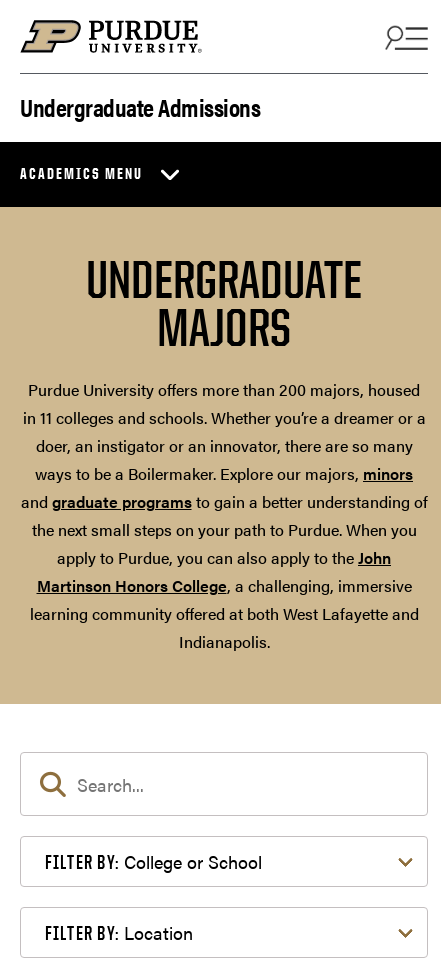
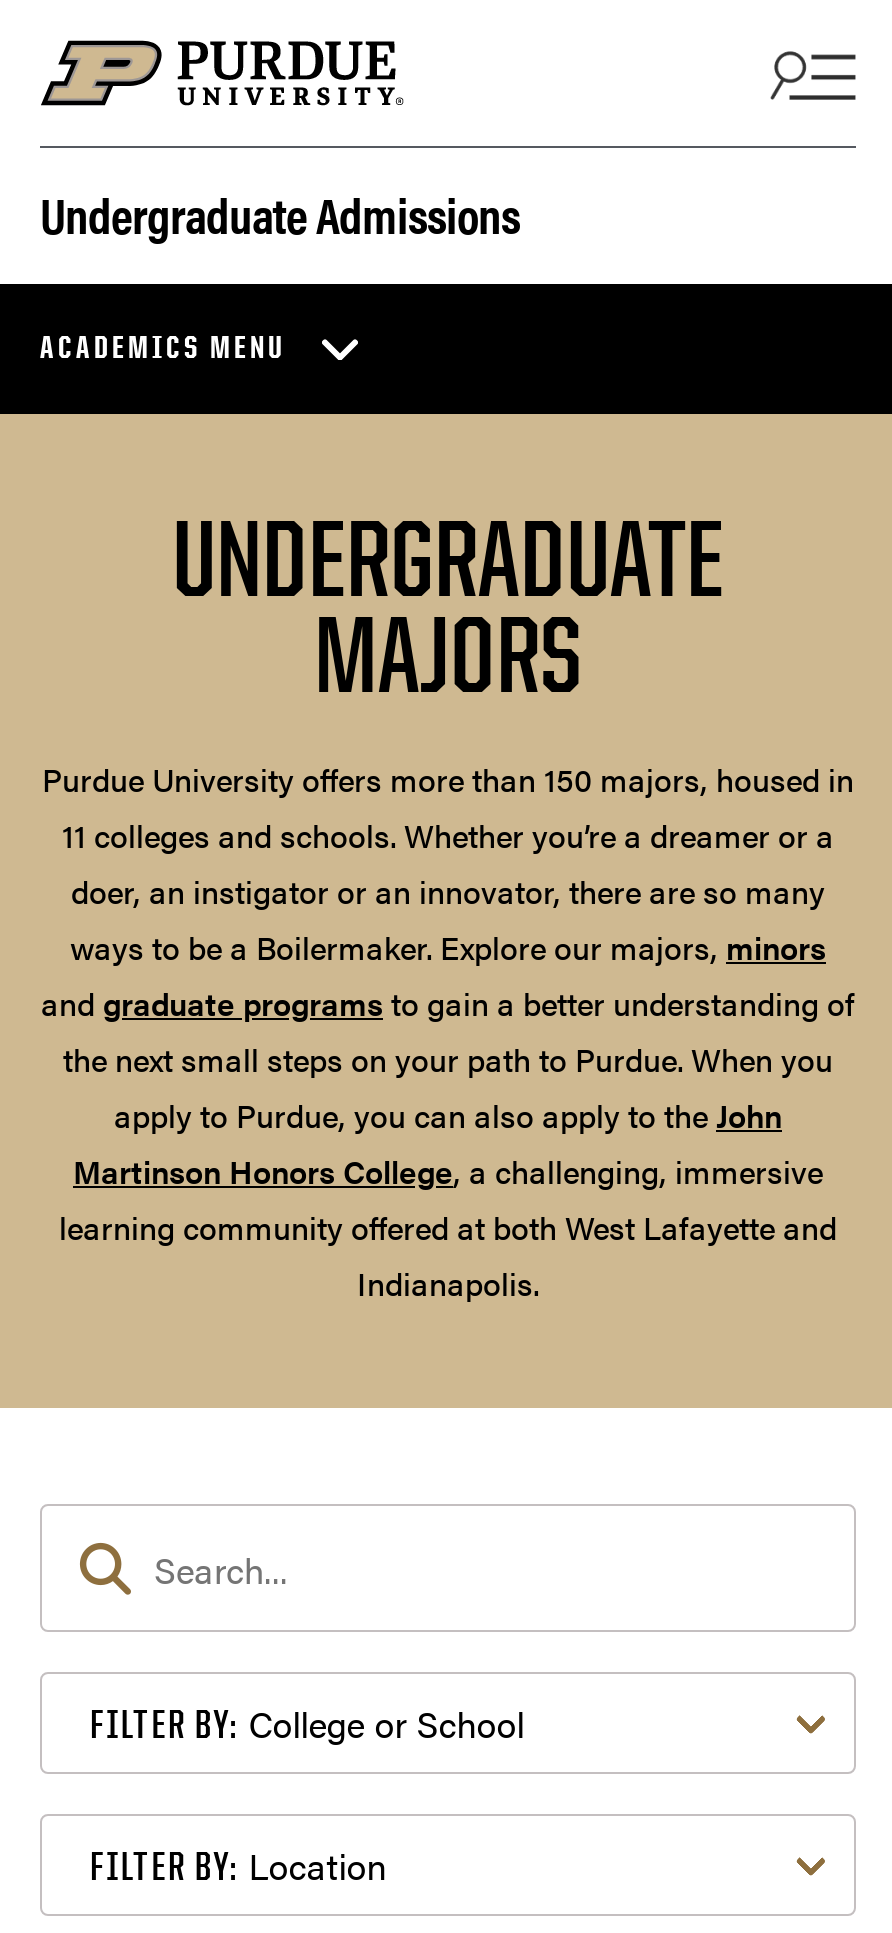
[22,378,425,429] Purdue University offers more than 200 majors, housed | in 11 colleges and schools. Whether you’re a dreamer or a -> [42,756,854,858] Purdue University offers more than 150 majors, housed in | 11 colleges and schools. Whether you’re a dreamer or a

